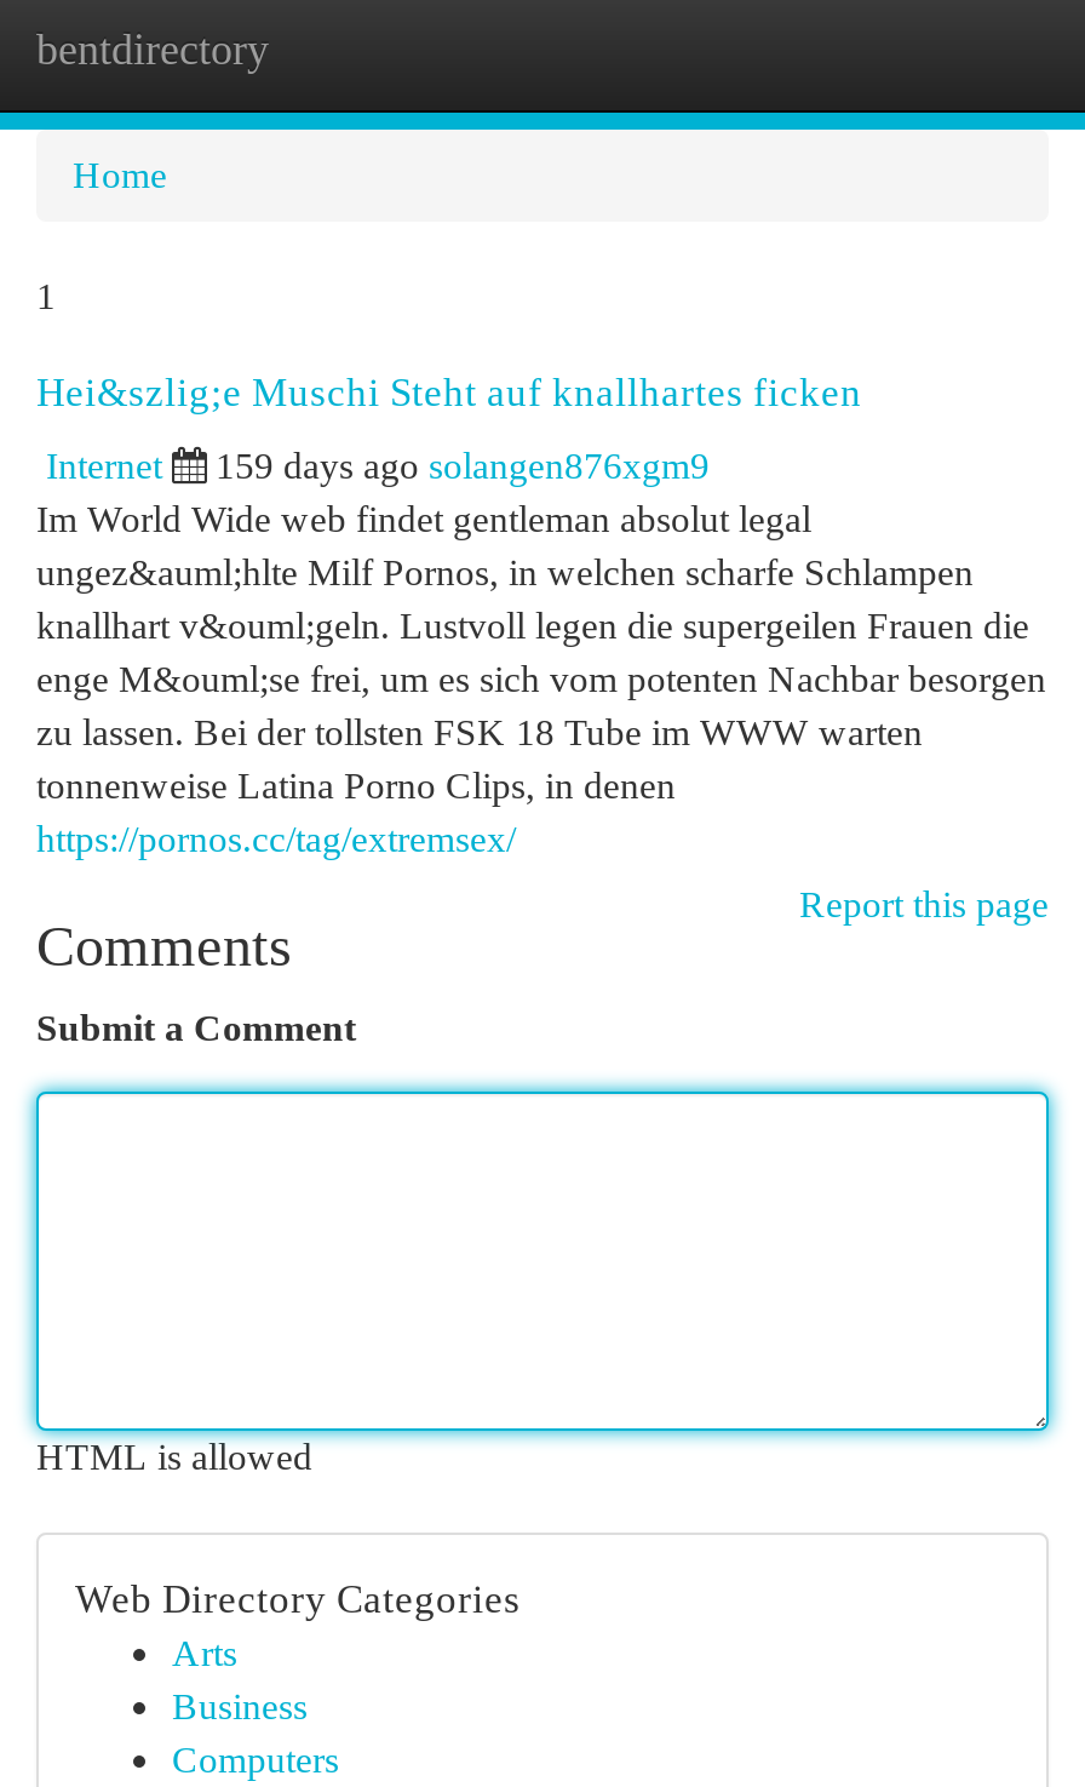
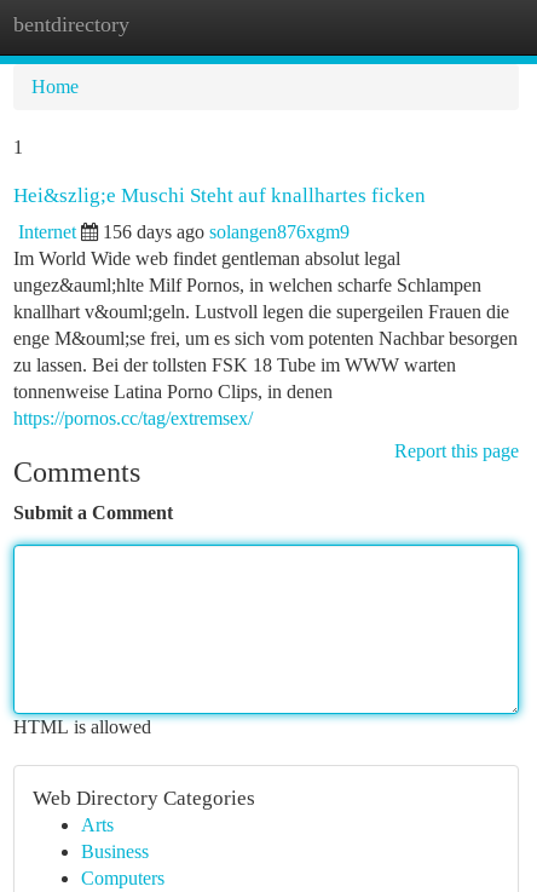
[216,445,710,486] 159 days ago solangen876xgm9 -> [103,221,350,242] 156 days ago solangen876xgm9

